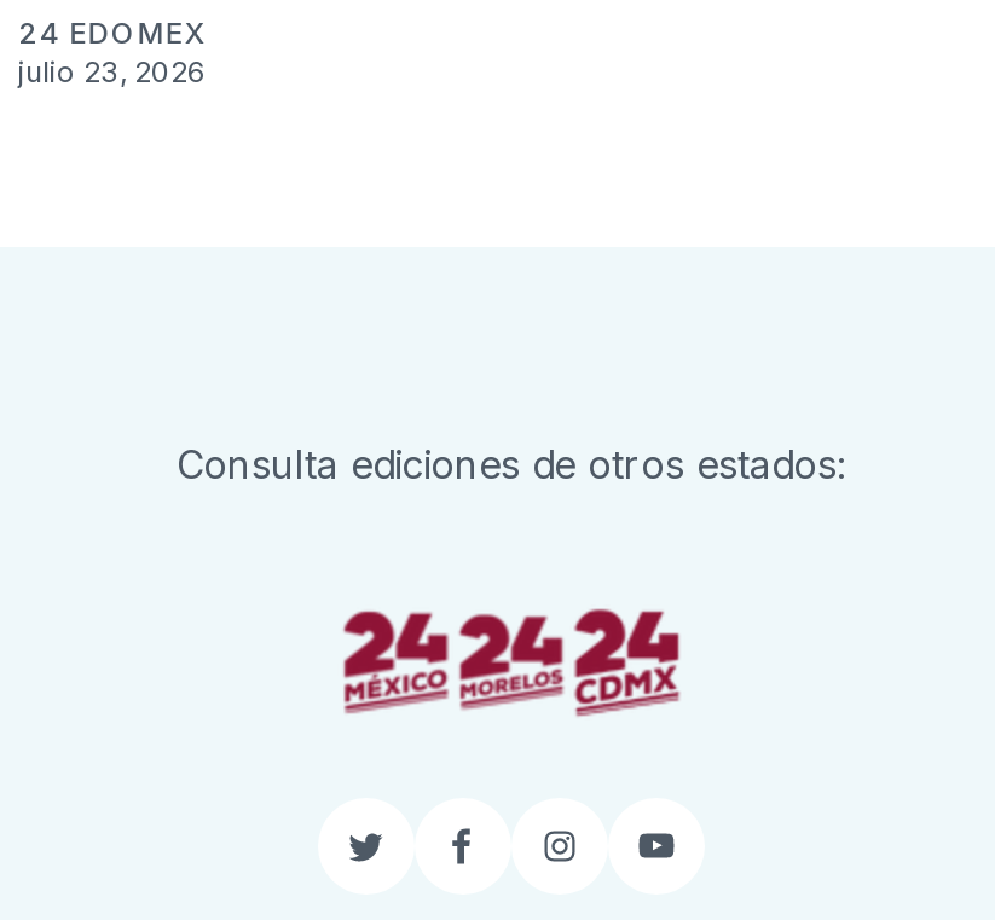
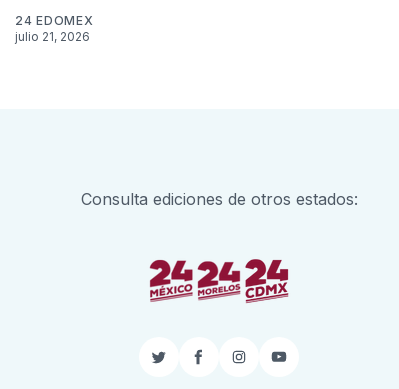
[18,54,207,90] julio 23, 2026 -> [15,29,90,44] julio 21, 2026

